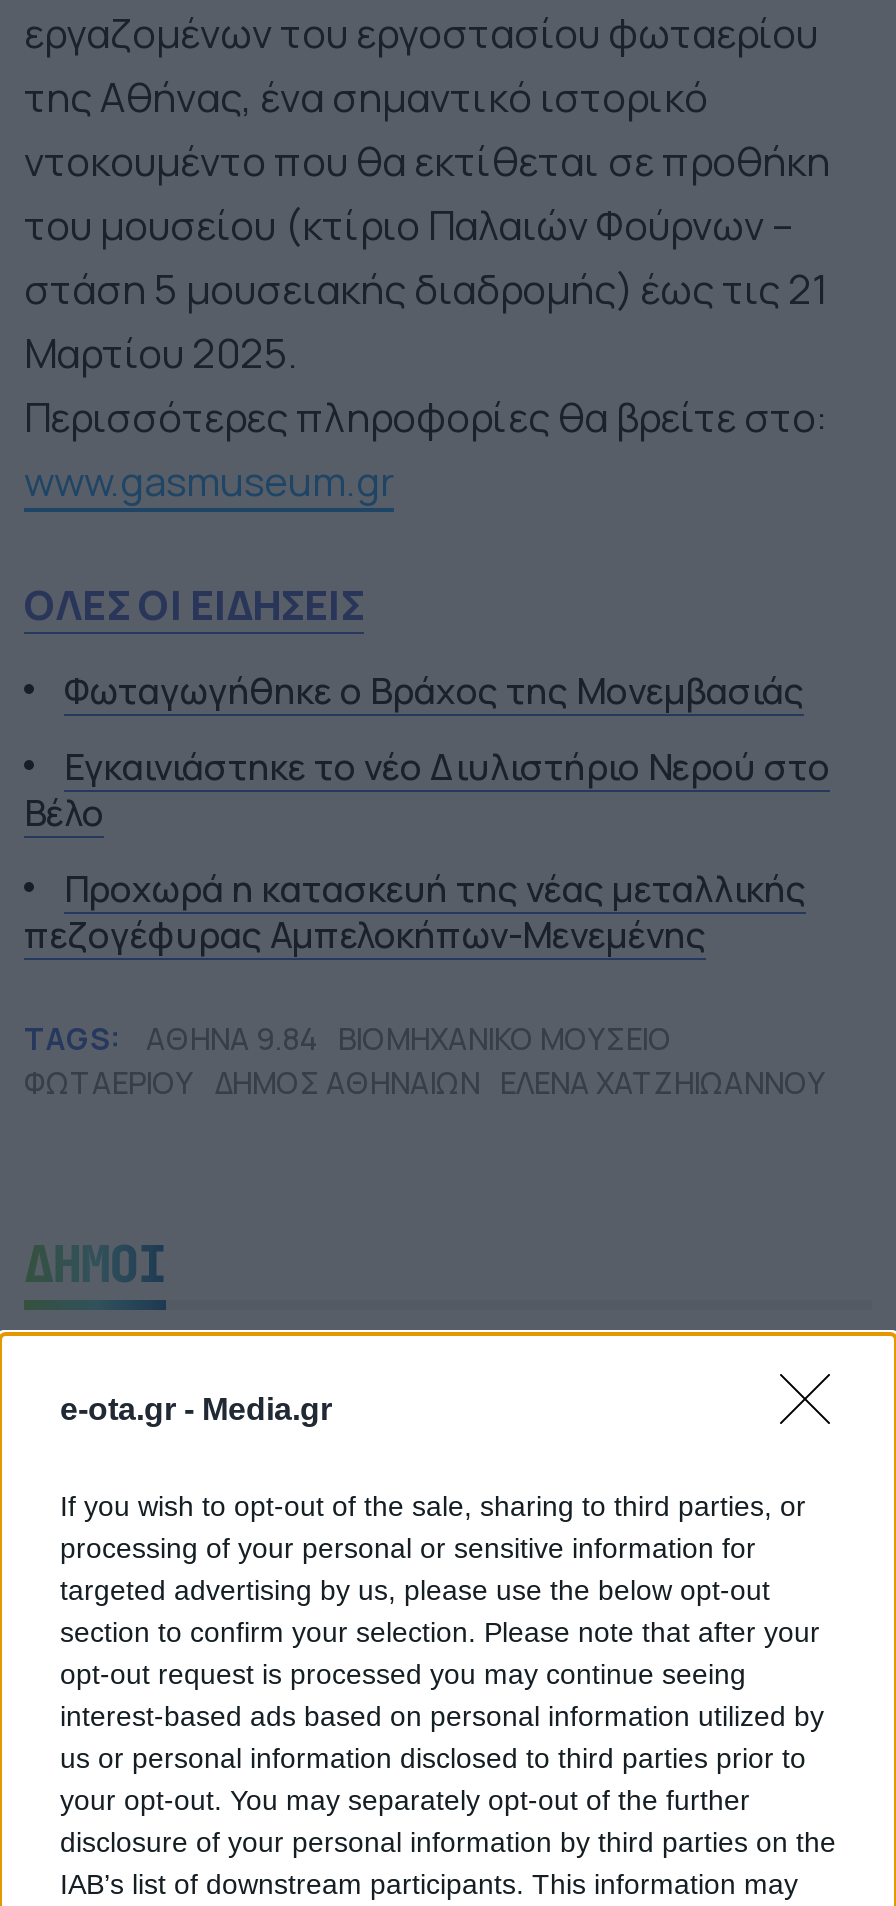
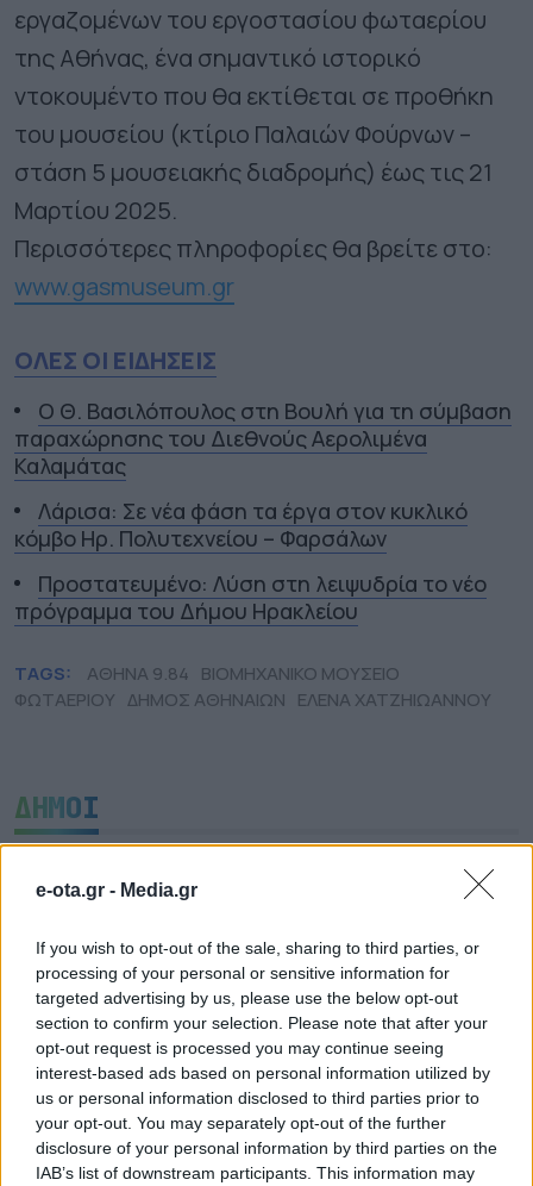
[64,666,804,714] Φωταγωγήθηκε ο Βράχος της Μονεμβασιάς -> [14,397,512,480] Ο Θ. Βασιλόπουλος στη Βουλή για τη σύμβαση | παραχώρησης του Διεθνούς Αερολιμένα | Καλαμάτας
[24,742,830,836] Εγκαινιάστηκε το νέο Διυλιστήριο Νερού στο | Βέλο -> [14,497,468,553] Λάρισα: Σε νέα φάση τα έργα στον κυκλικό | κόμβο Ηρ. Πολυτεχνείου – Φαρσάλων
[24,864,806,958] Προχωρά η κατασκευή της νέας μεταλλικής | πεζογέφυρας Αμπελοκήπων-Μενεμένης -> [14,569,487,625] Πρoστατευμένο: Λύση στη λειψυδρία το νέο | πρόγραμμα του Δήμου Ηρακλείου

